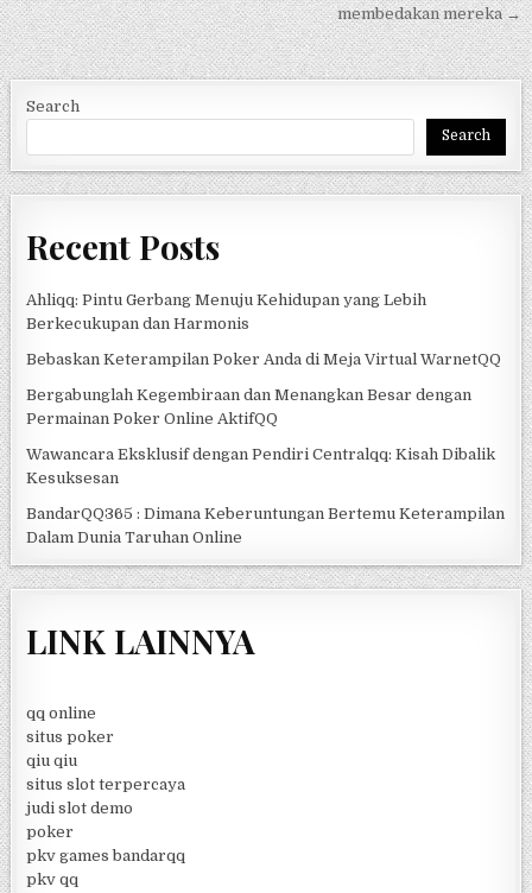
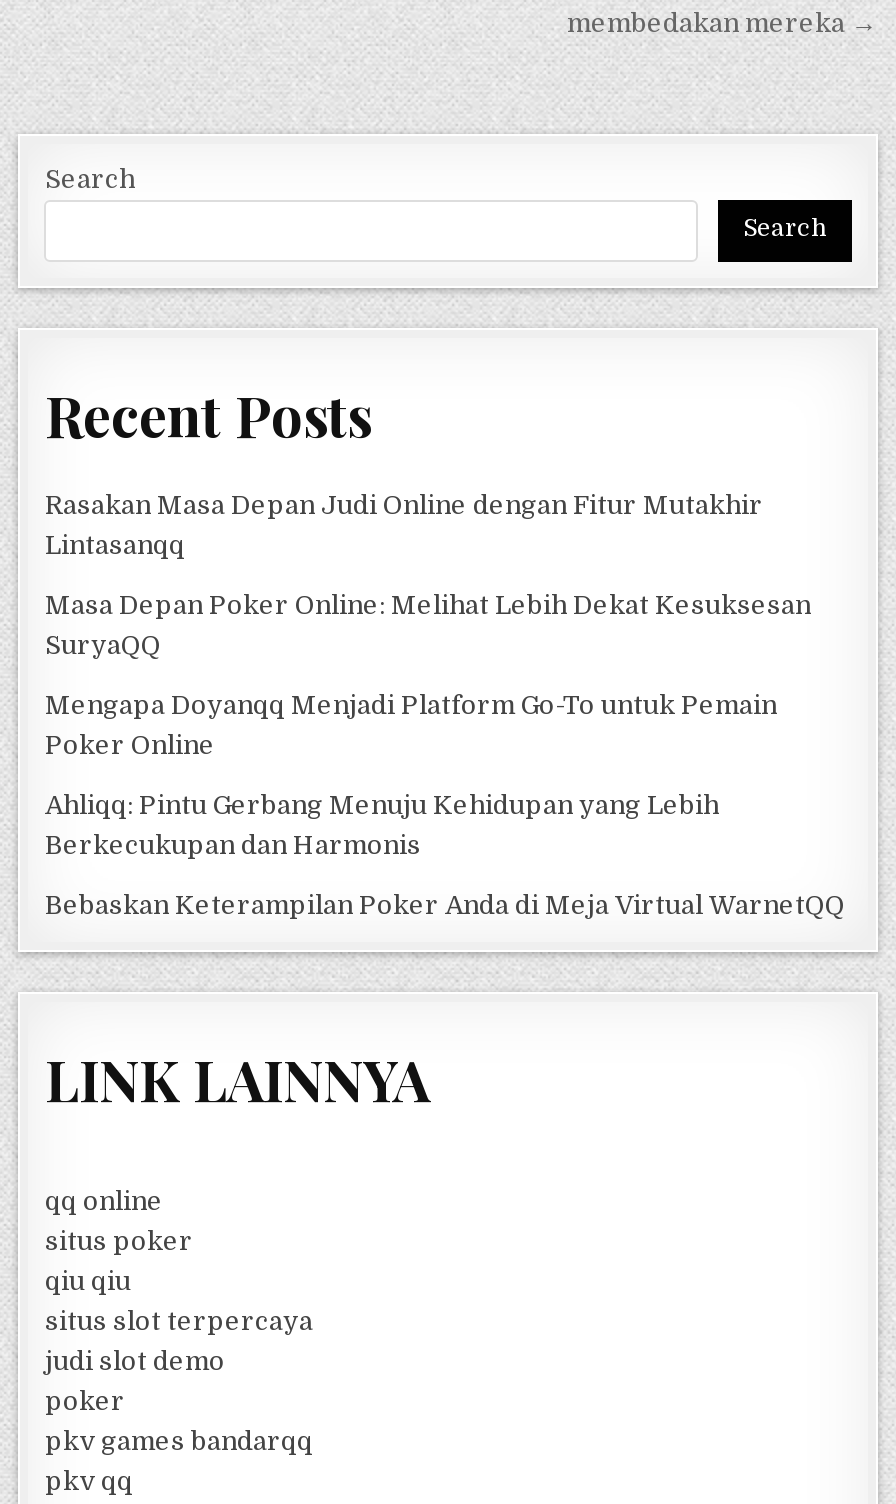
none -> [45,491,811,761] Rasakan Masa Depan Judi Online dengan Fitur Mutakhir | Lintasanqq | Masa Depan Poker Online: Melihat Lebih Dekat Kesuksesan | SuryaQQ | Mengapa Doyanqq Menjadi Platform Go-To untuk Pemain | Poker Online
moved [27,291,502,369] -> [45,791,845,921]: Ahliqq: Pintu Gerbang Menuju Kehidupan yang Lebih | Berkecukupan dan Harmonis | Bebaskan Keterampilan Poker Anda di Meja Virtual WarnetQQ
[27,386,505,547] Bergabunglah Kegembiraan dan Menangkan Besar dengan | Permainan Poker Online AktifQQ | Wawancara Eksklusif dengan Pendiri Centralqq: Kisah Dibalik | Kesuksesan | BandarQQ365 : Dimana Keberuntungan Bertemu Keterampilan | Dalam Dunia Taruhan Online -> none

